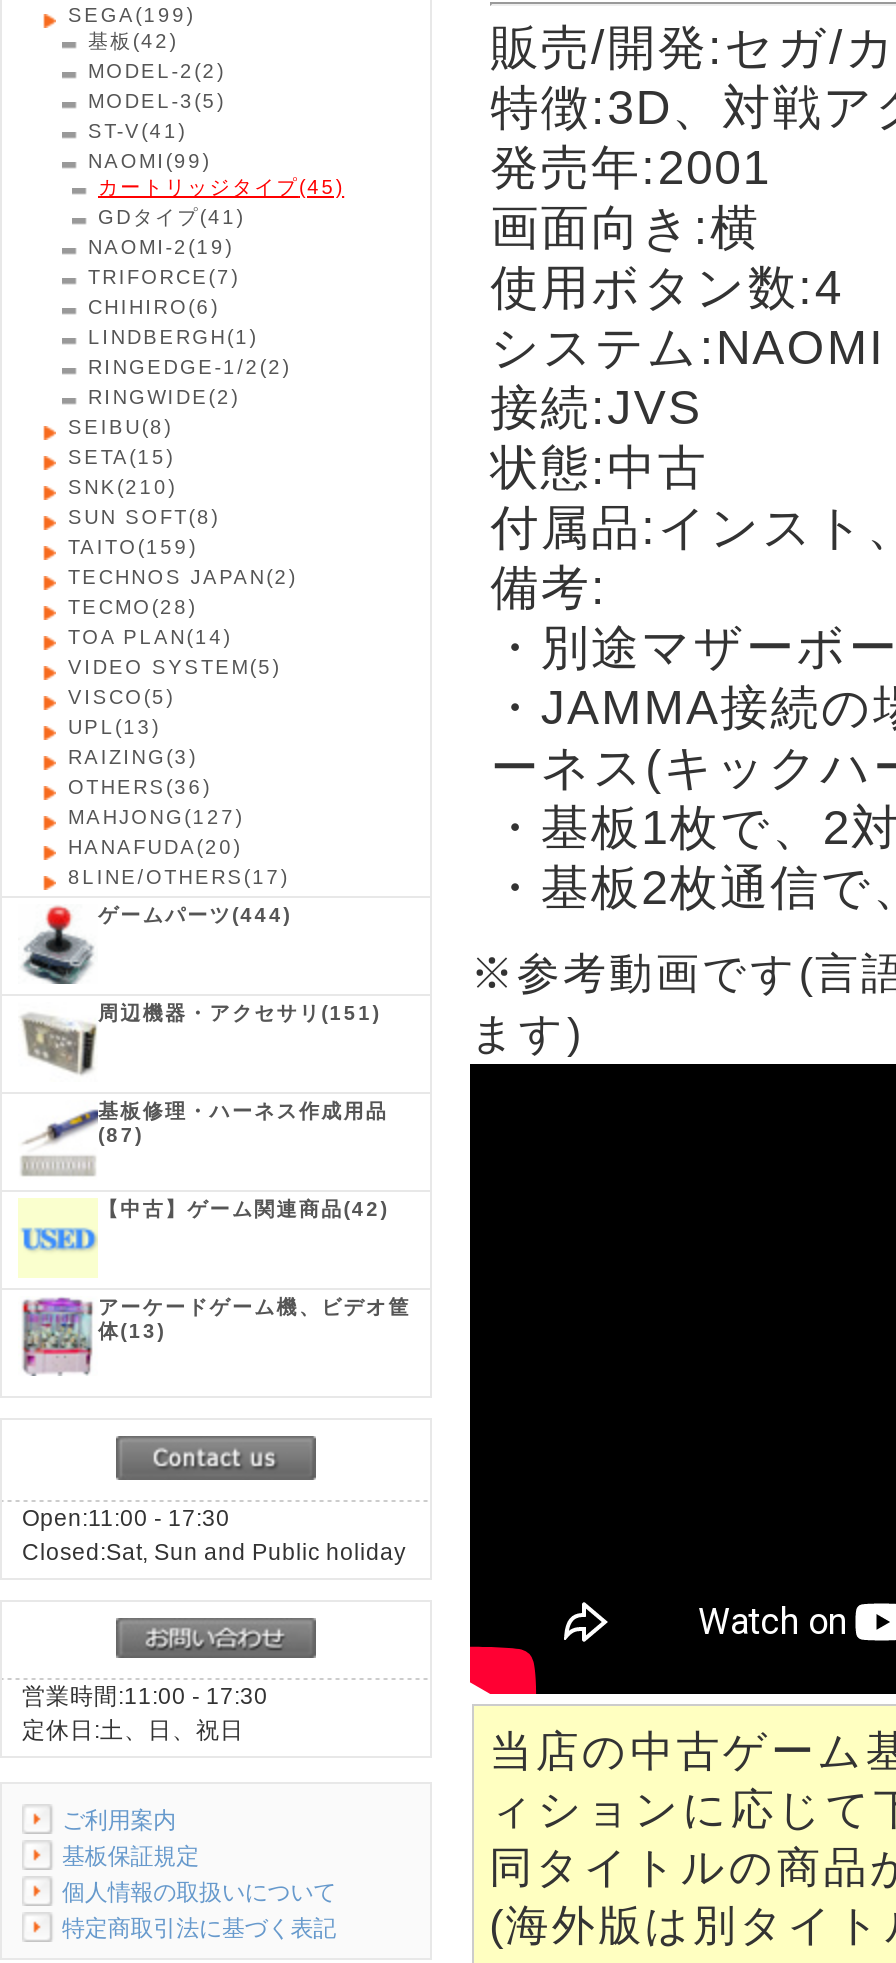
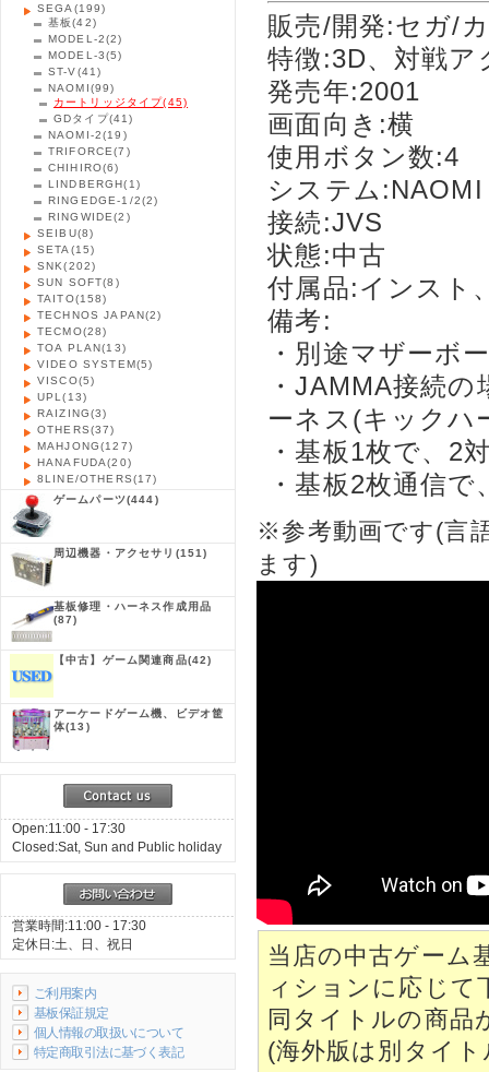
[68,476,177,498] SNK (210) -> [37,260,96,272] SNK (202)
[68,536,197,558] TAITO (159) -> [37,293,108,305] TAITO (158)
[68,626,232,648] TOA PLAN (14) -> [37,342,127,354] TOA PLAN (13)
[68,776,211,798] OTHERS (36) -> [37,424,115,436] OTHERS (37)

